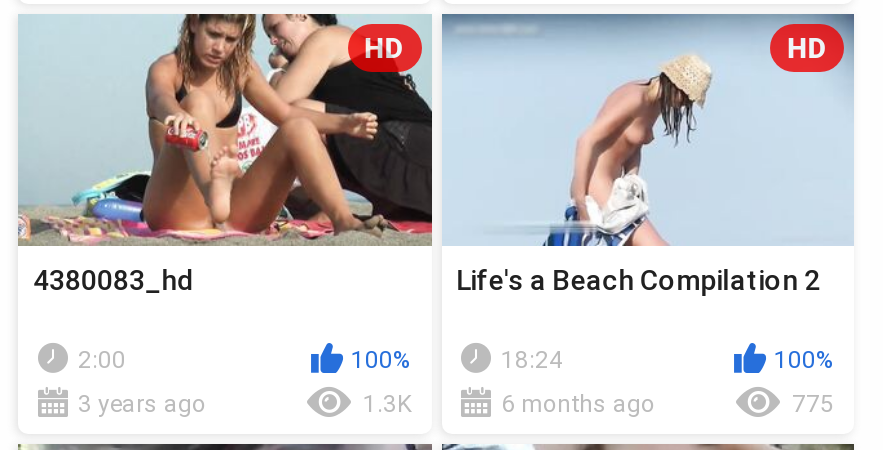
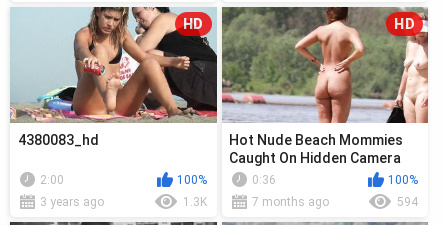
[442,12,854,295] [image] | Life's a Beach Compilation 2 -> [221,6,429,165] [image] | Hot Nude Beach Mommies | Caught On Hidden Camera
[501,346,563,374] 18:24 -> [251,173,275,187] 0:36
[501,390,834,418] 6 months ago | 775 -> [251,195,418,209] 7 months ago | 594

